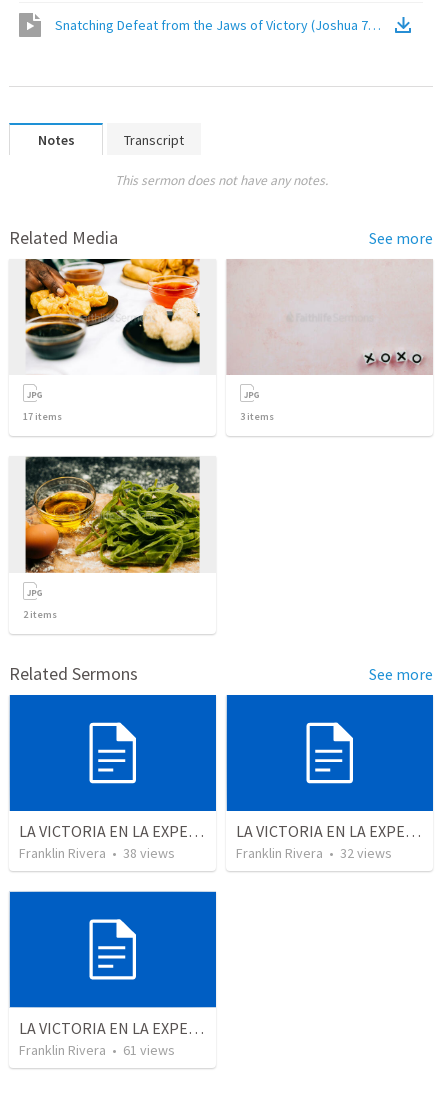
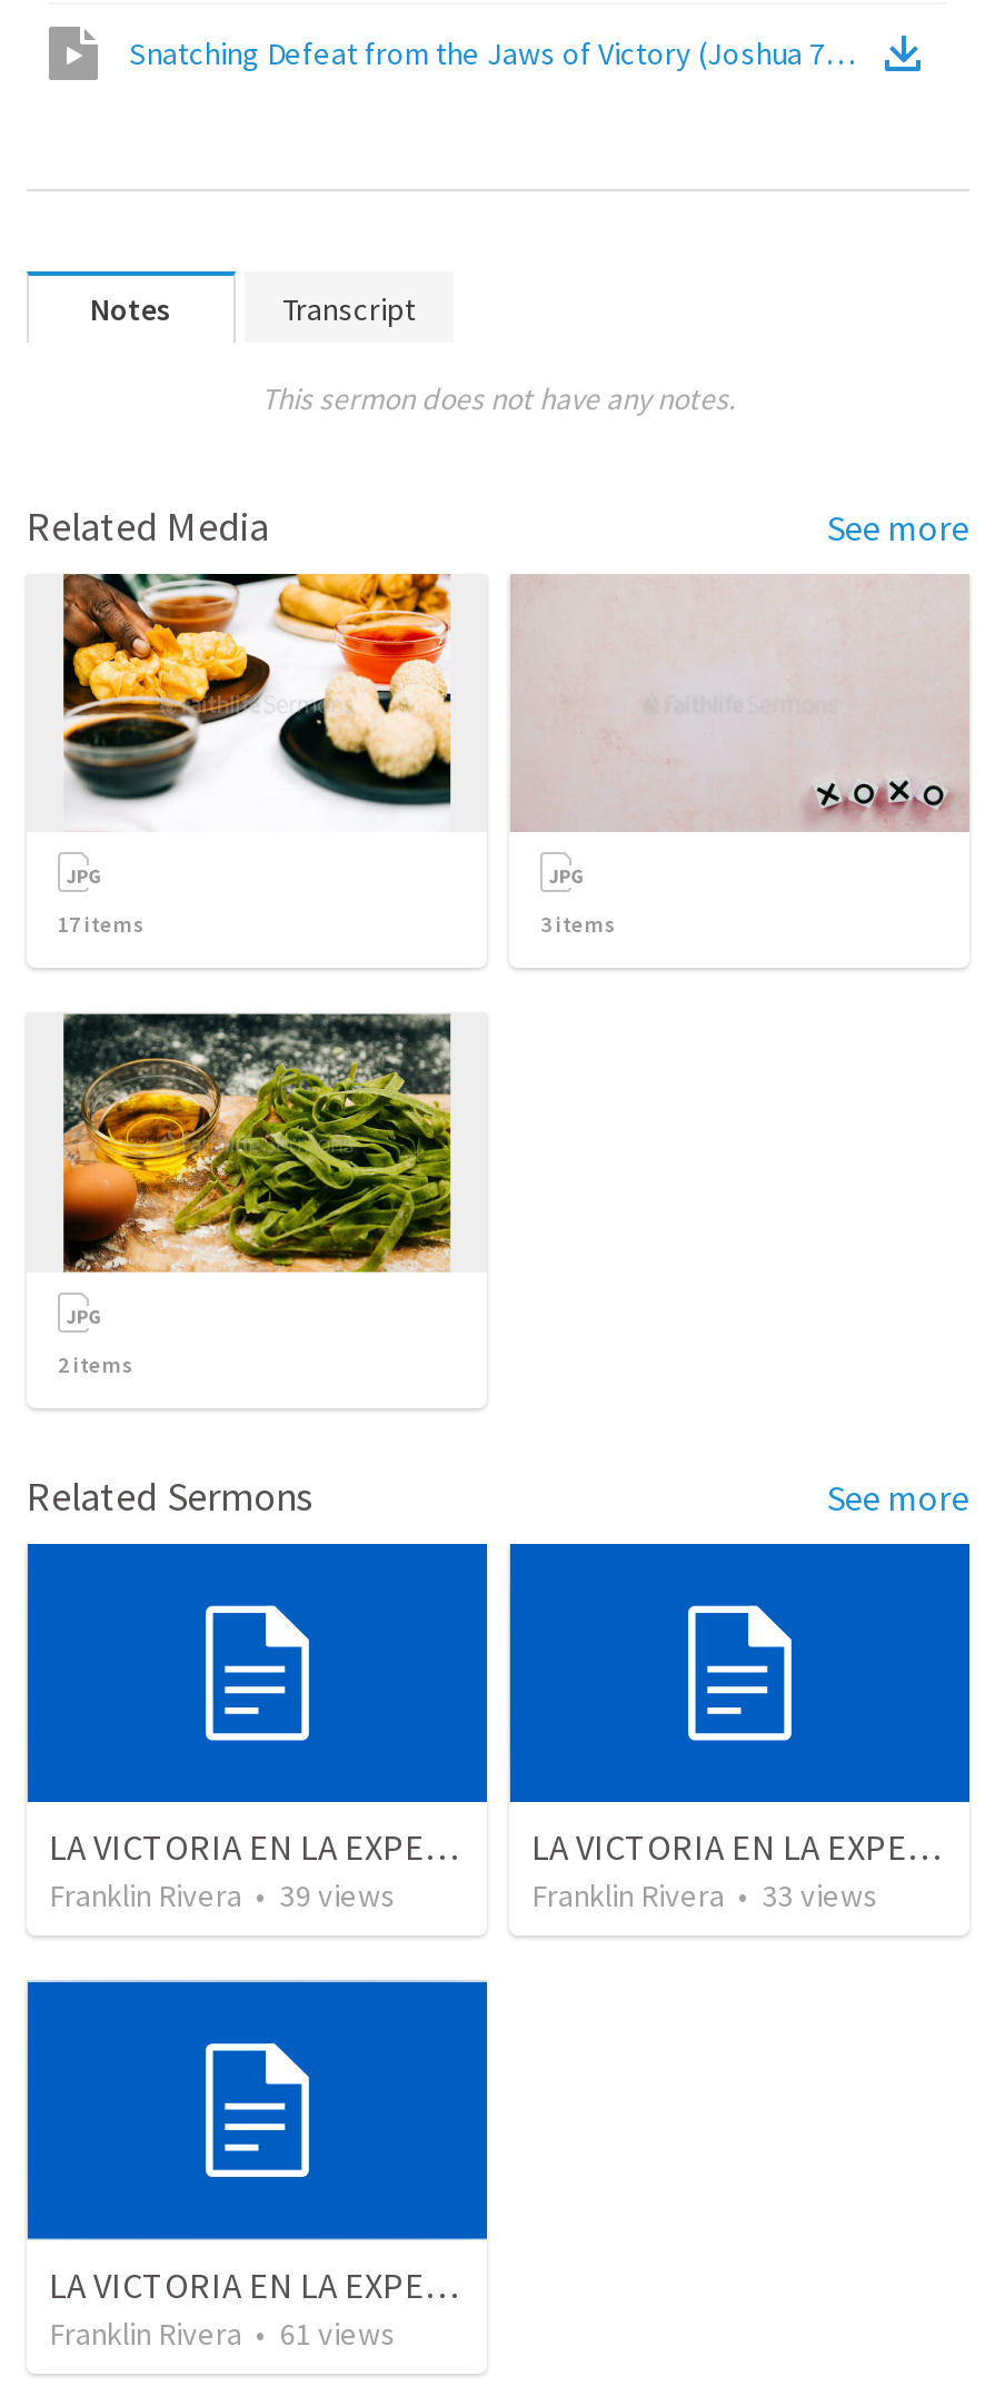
[19,844,175,862] Franklin Rivera • 38 views -> [49,1876,396,1916] Franklin Rivera • 39 views
[236,844,392,862] Franklin Rivera • 32 views -> [531,1876,878,1916] Franklin Rivera • 33 views

